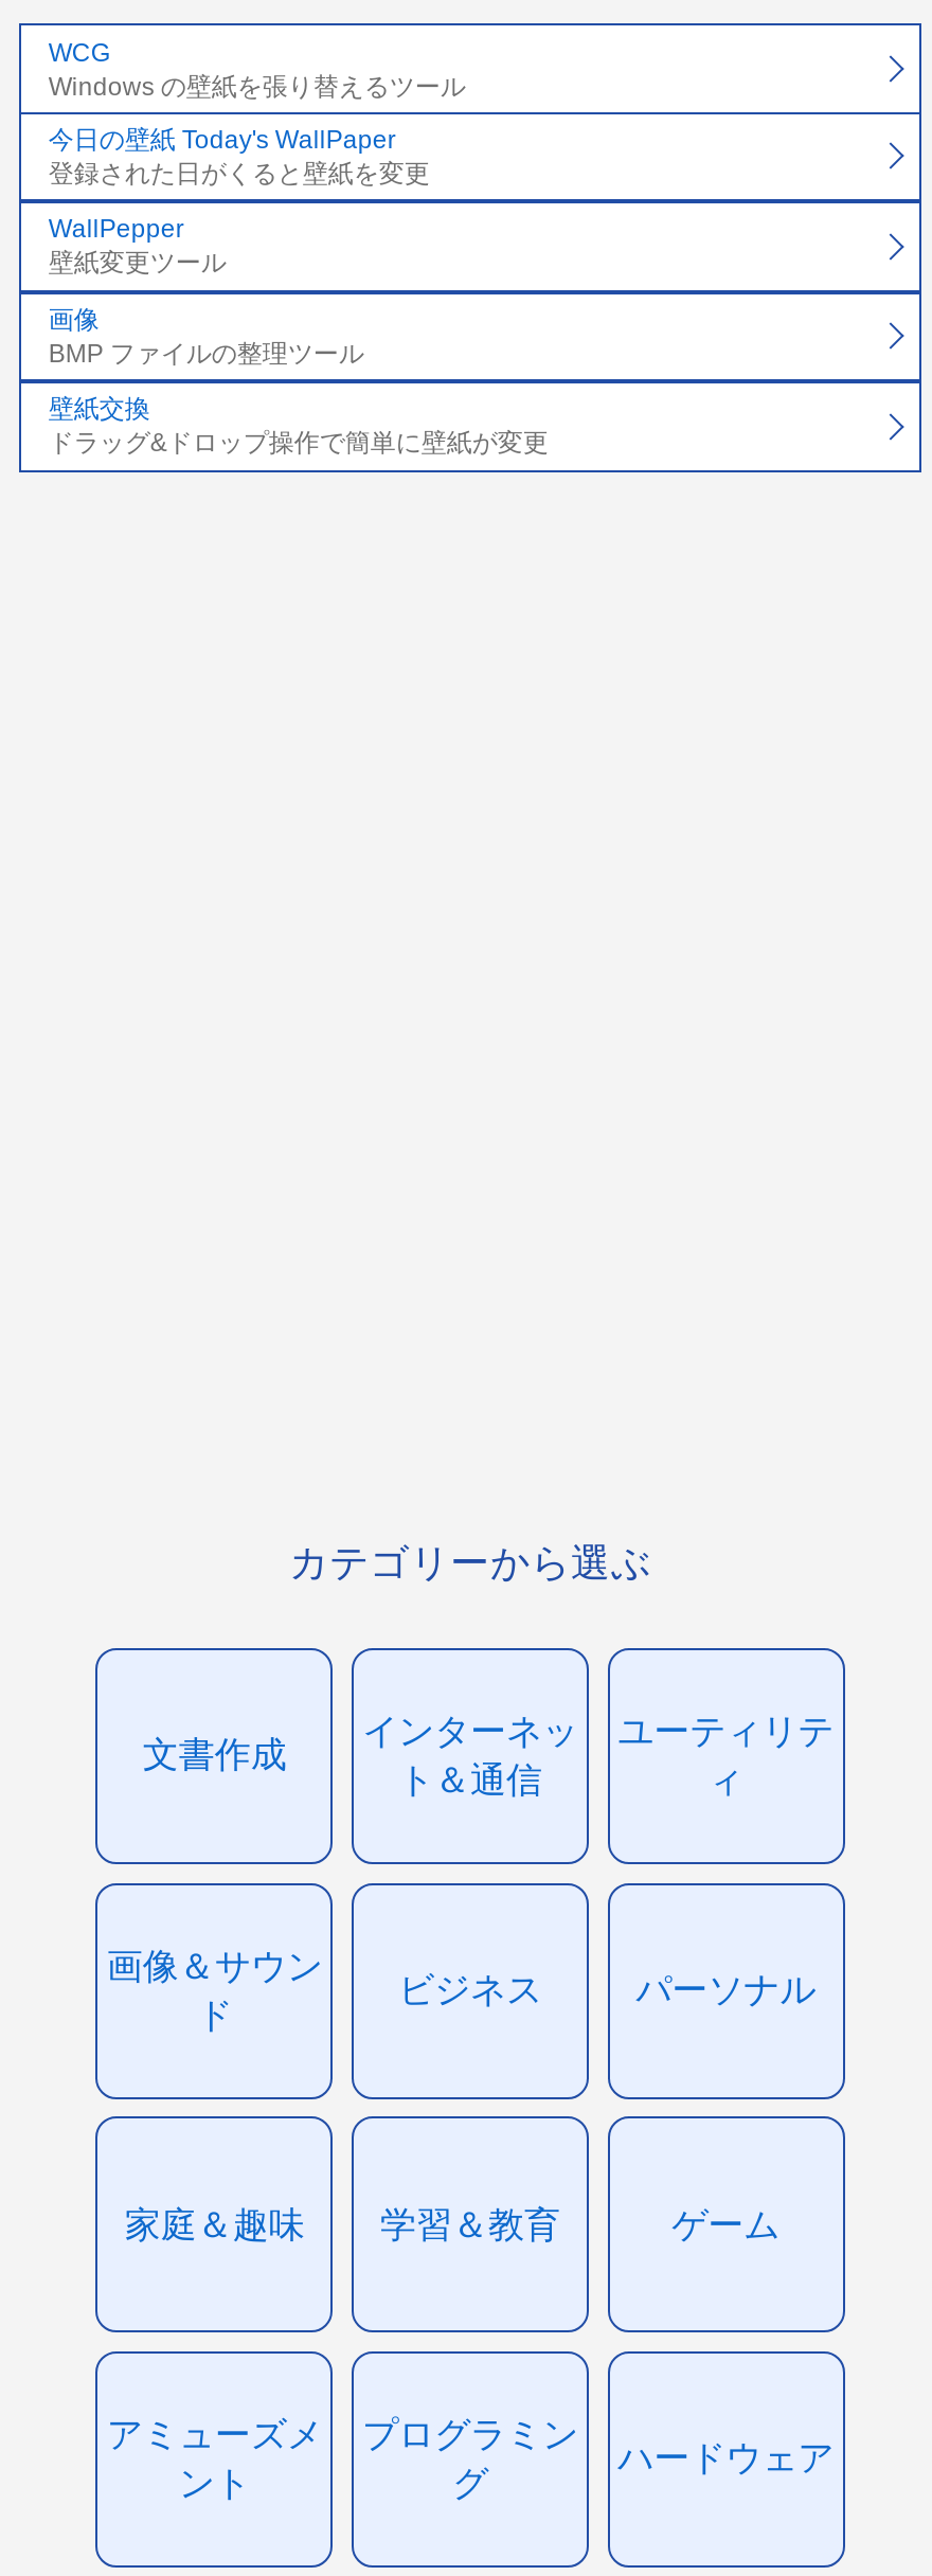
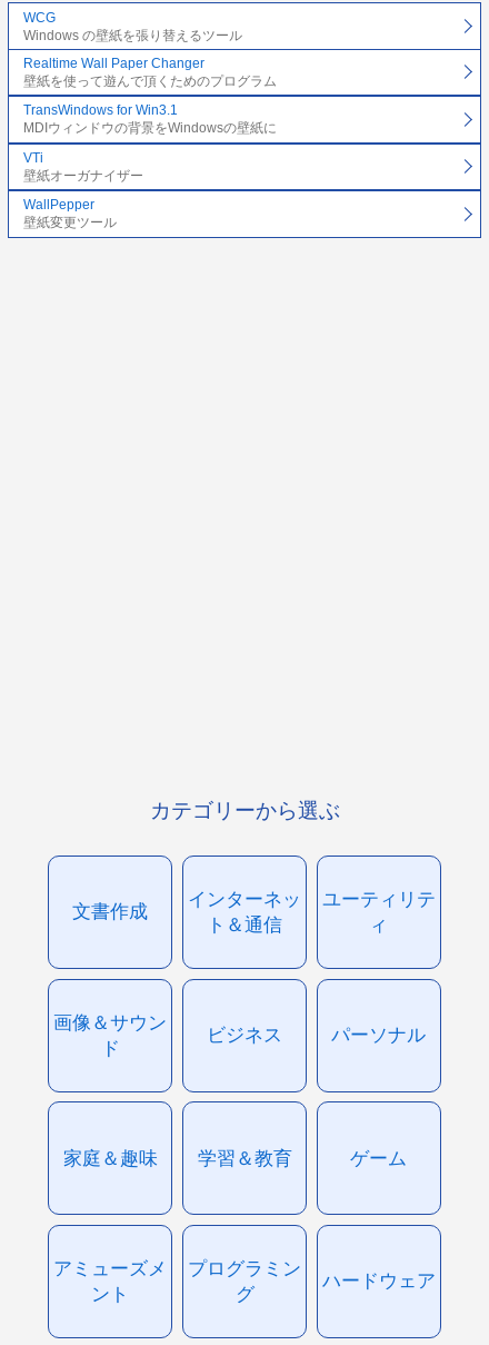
[49,125,430,189] 今日の壁紙 Today's WallPaper | 登録された日がくると壁紙を変更 -> [23,56,277,183] Realtime Wall Paper Changer | 壁紙を使って遊んで頂くためのプログラム | TransWindows for Win3.1 | MDIウィンドウの背景をWindowsの壁紙に | VTi | 壁紙オーガナイザー
moved [49,215,226,279] -> [23,197,117,231]: WallPepper | 壁紙変更ツール
[49,305,548,458] 画像 | BMP ファイルの整理ツール | 壁紙交換 | ドラッグ&ドロップ操作で簡単に壁紙が変更 -> none

